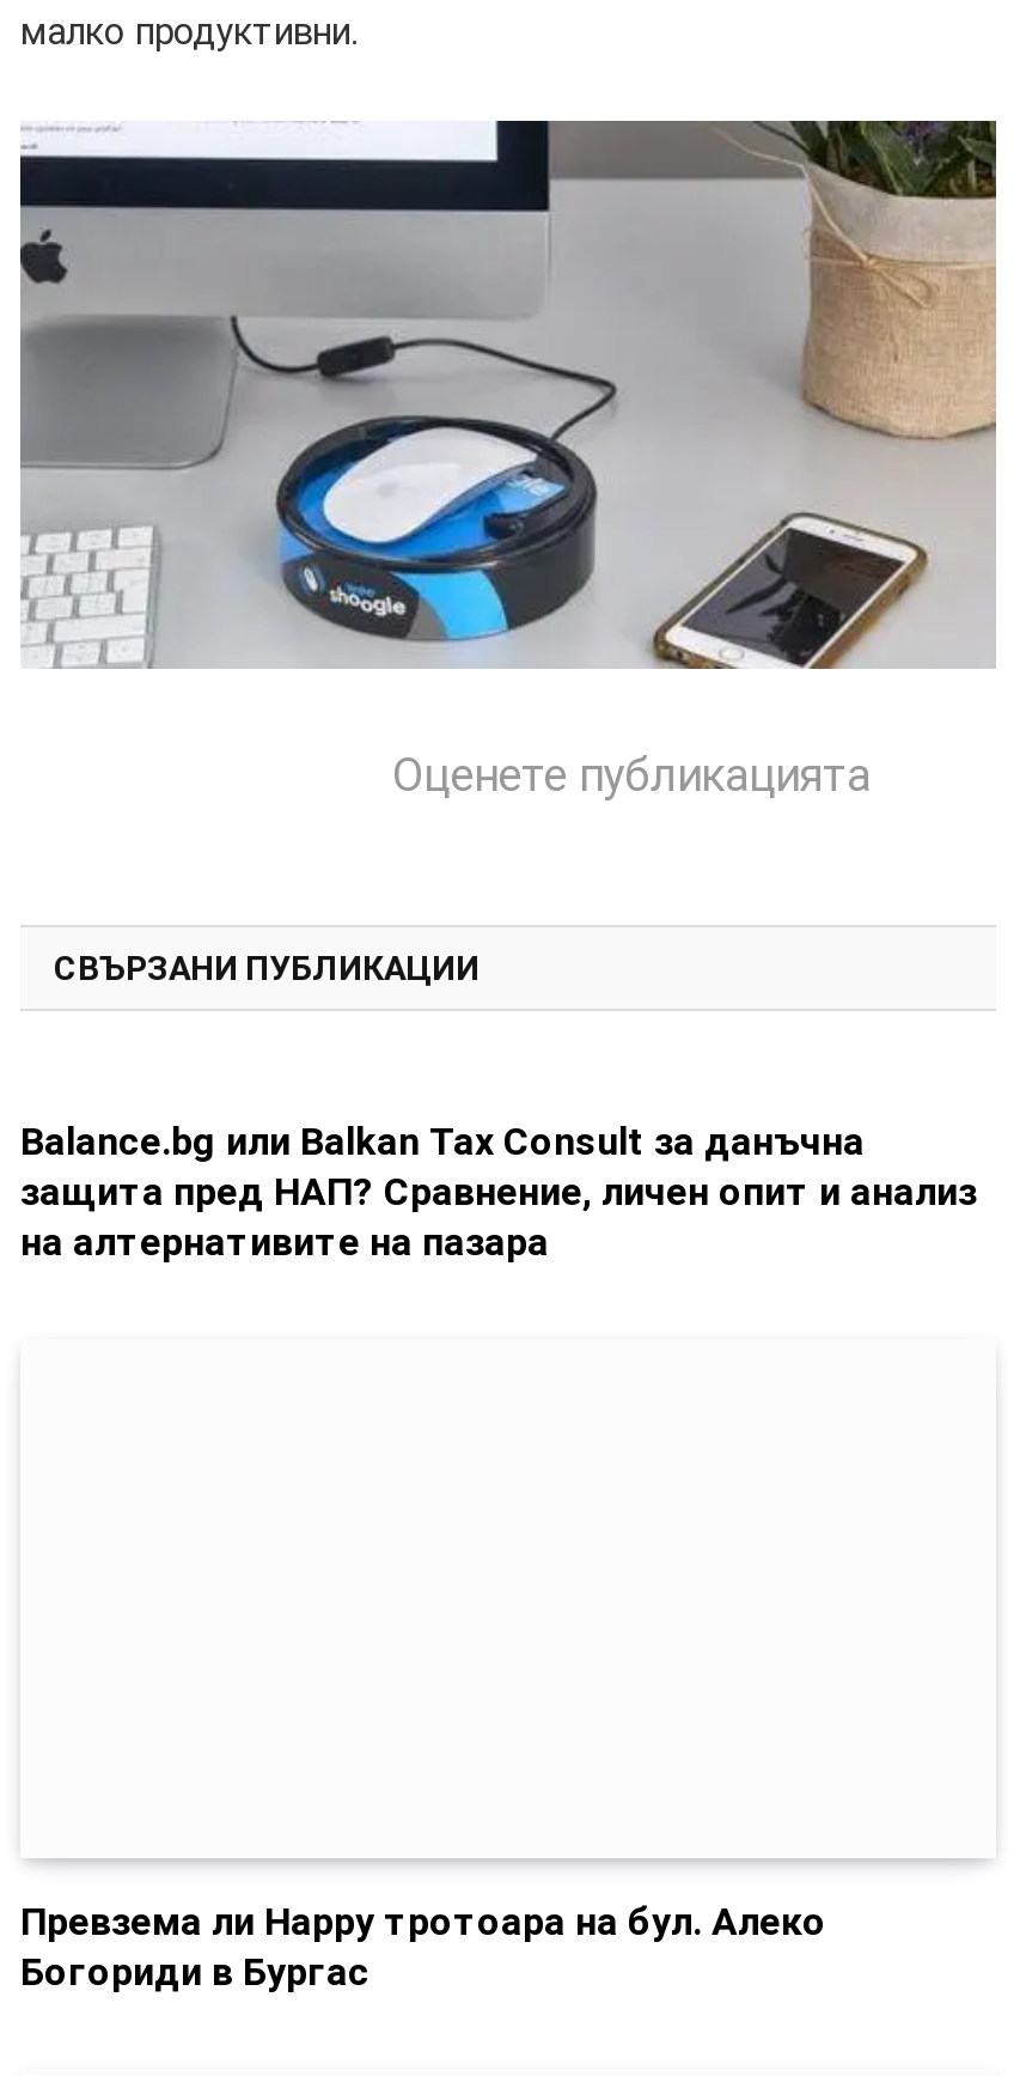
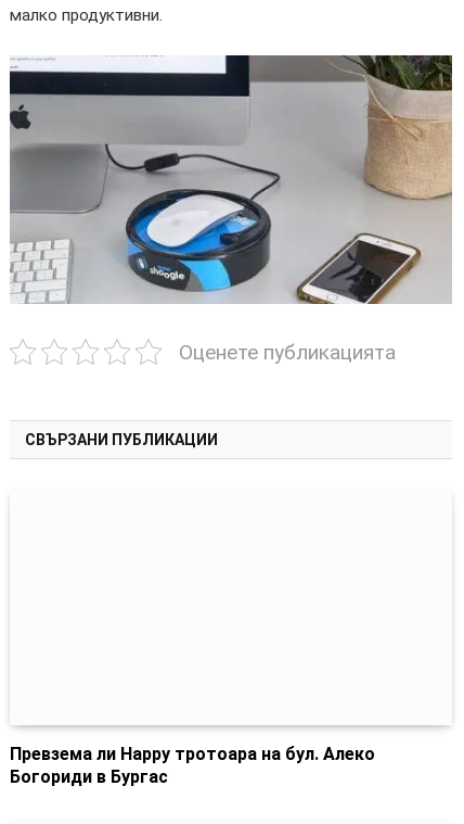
[20,1119,977,1265] Balance.bg или Balkan Tax Consult за данъчна | защита пред НАП? Сравнение, личен опит и анализ | на алтернативите на пазара -> none

